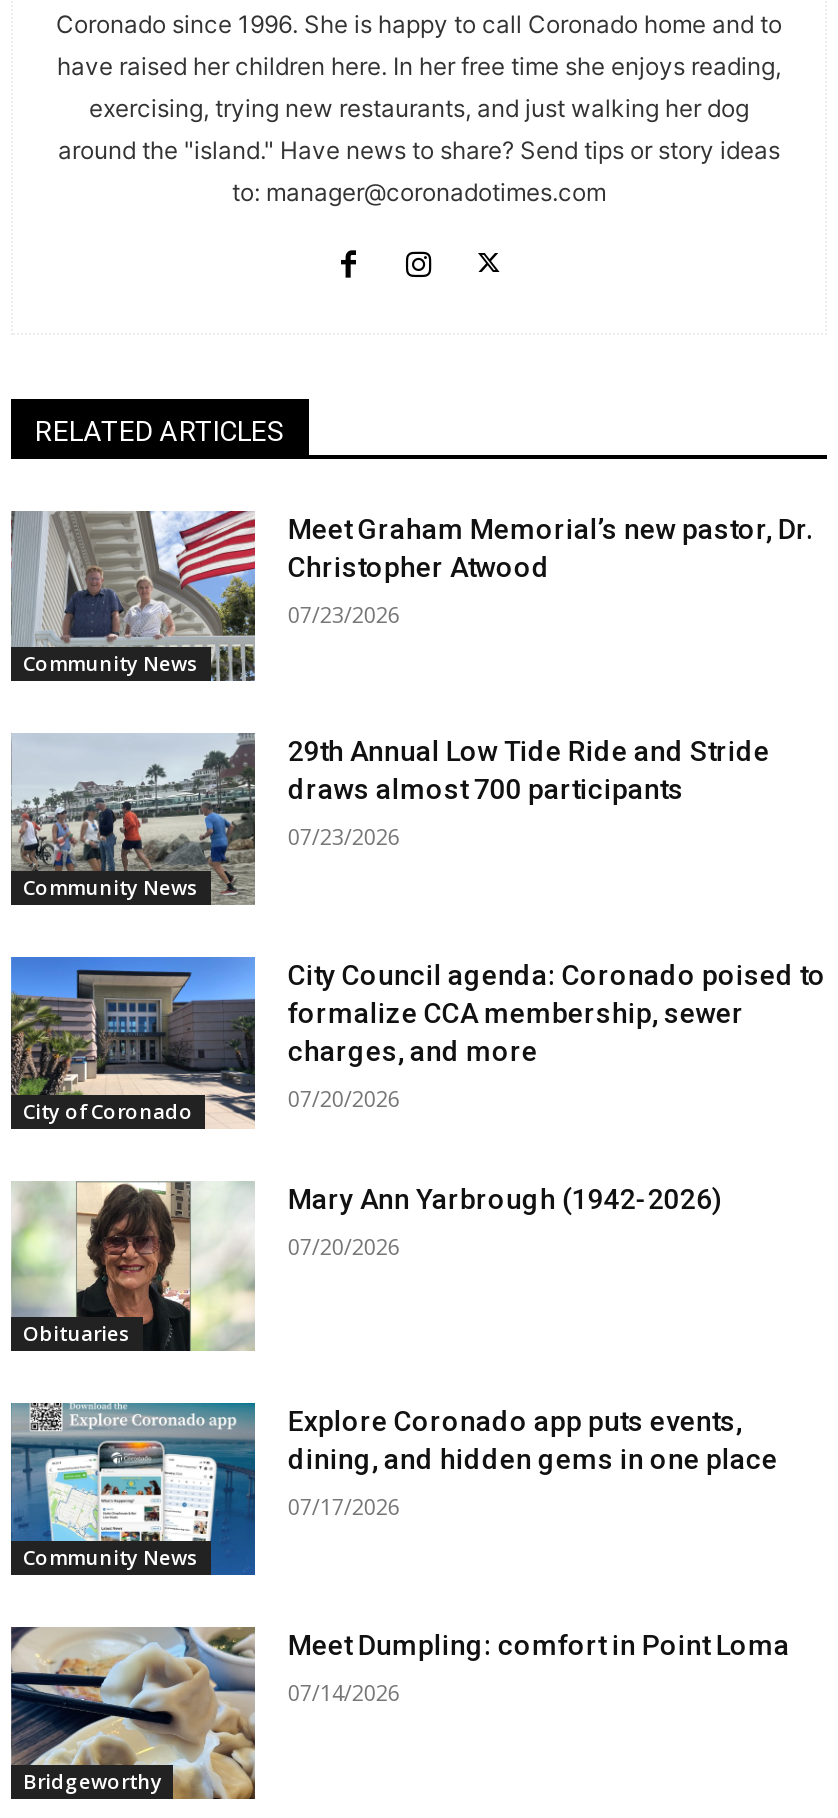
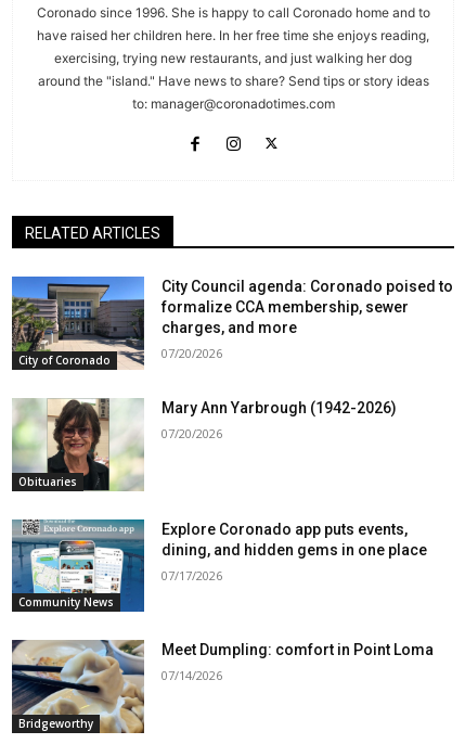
[9,508,257,682] [image] | Community News -> none
[288,513,814,629] Meet Graham Memorial’s new pastor, Dr. | Christopher Atwood | 07/23/2026 -> none
[13,732,257,902] [image] | Community News -> none
[288,736,770,852] 29th Annual Low Tide Ride and Stride | draws almost 700 participants | 07/23/2026 -> none

